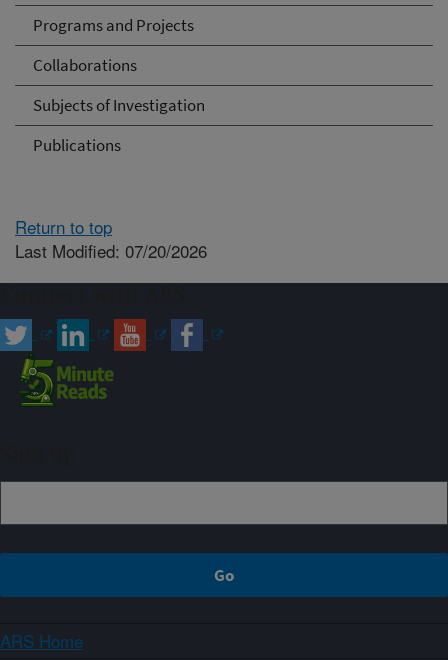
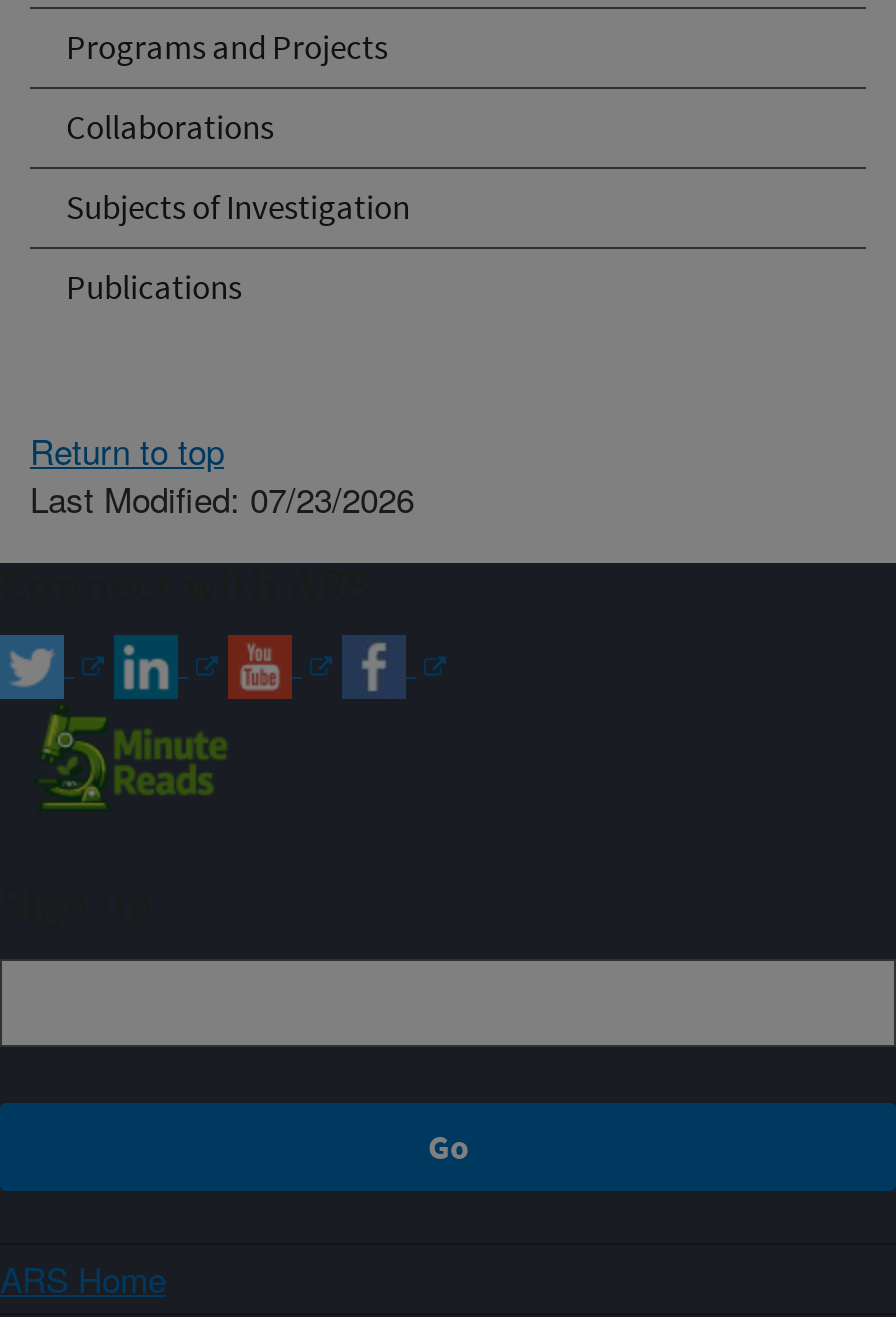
[15,237,207,262] Last Modified: 07/20/2026 -> [30,472,414,522] Last Modified: 07/23/2026

